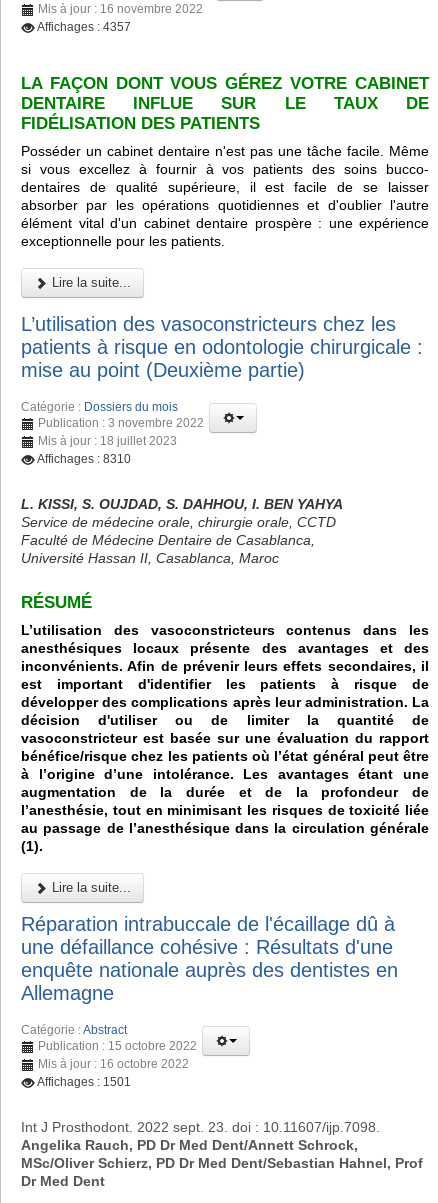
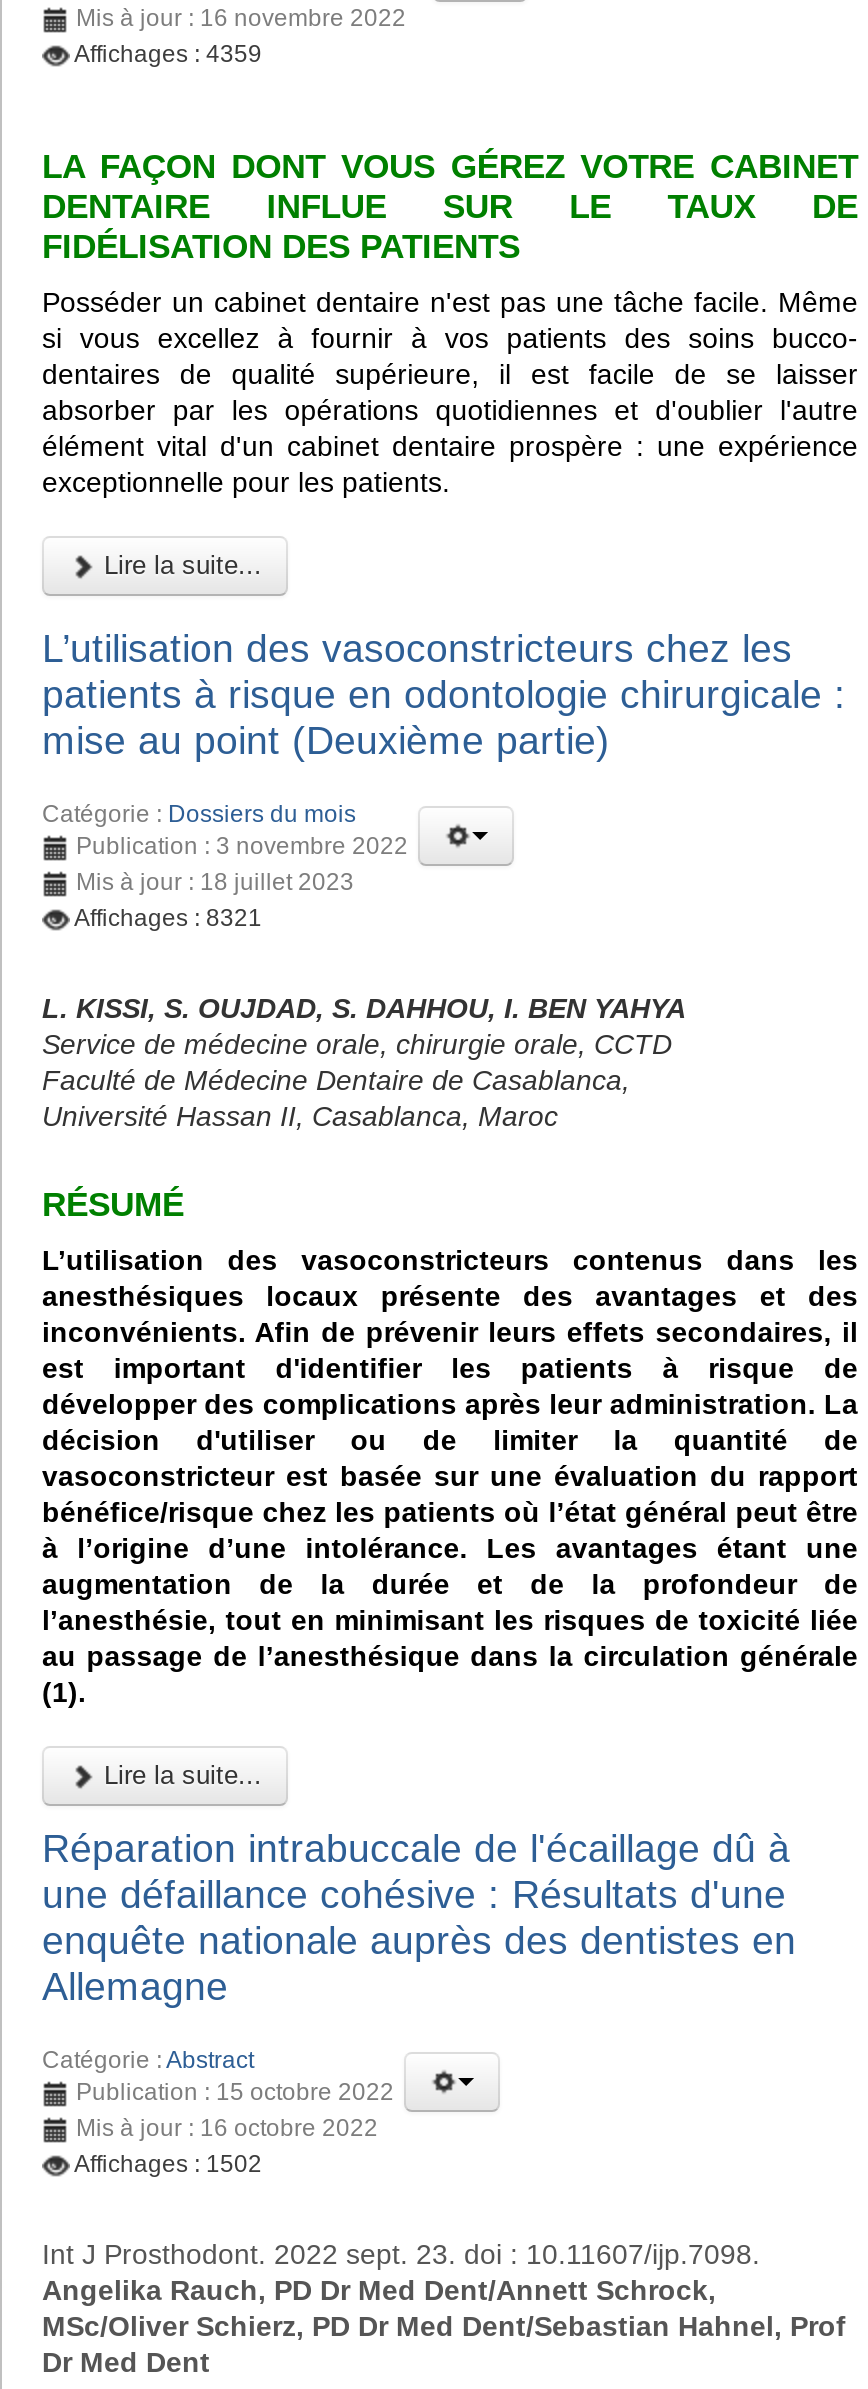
[37,20,131,34] Affichages : 4357 -> [74,40,262,68] Affichages : 4359
[37,452,131,466] Affichages : 8310 -> [74,903,262,931] Affichages : 8321
[37,1075,131,1089] Affichages : 1501 -> [74,2150,262,2178] Affichages : 1502

